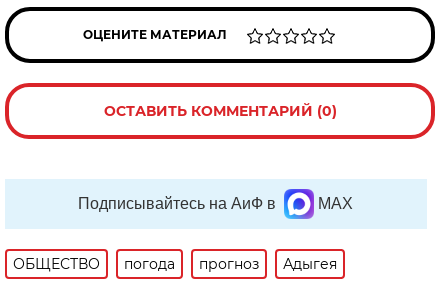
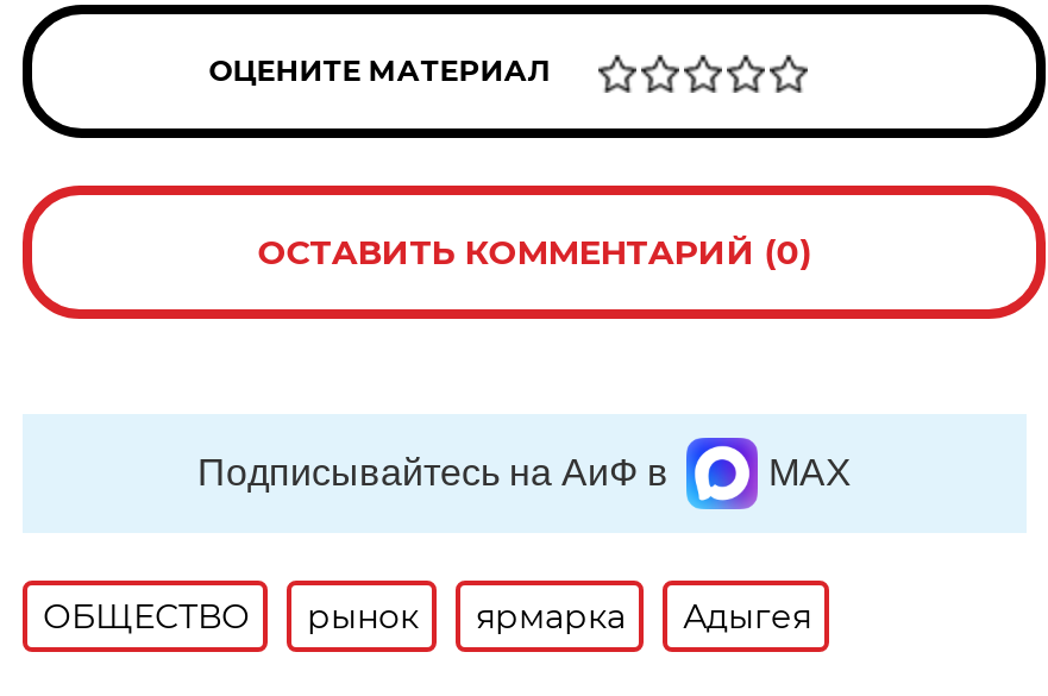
[124,255,259,273] погода | прогноз -> [307,595,625,638] рынок | ярмарка

